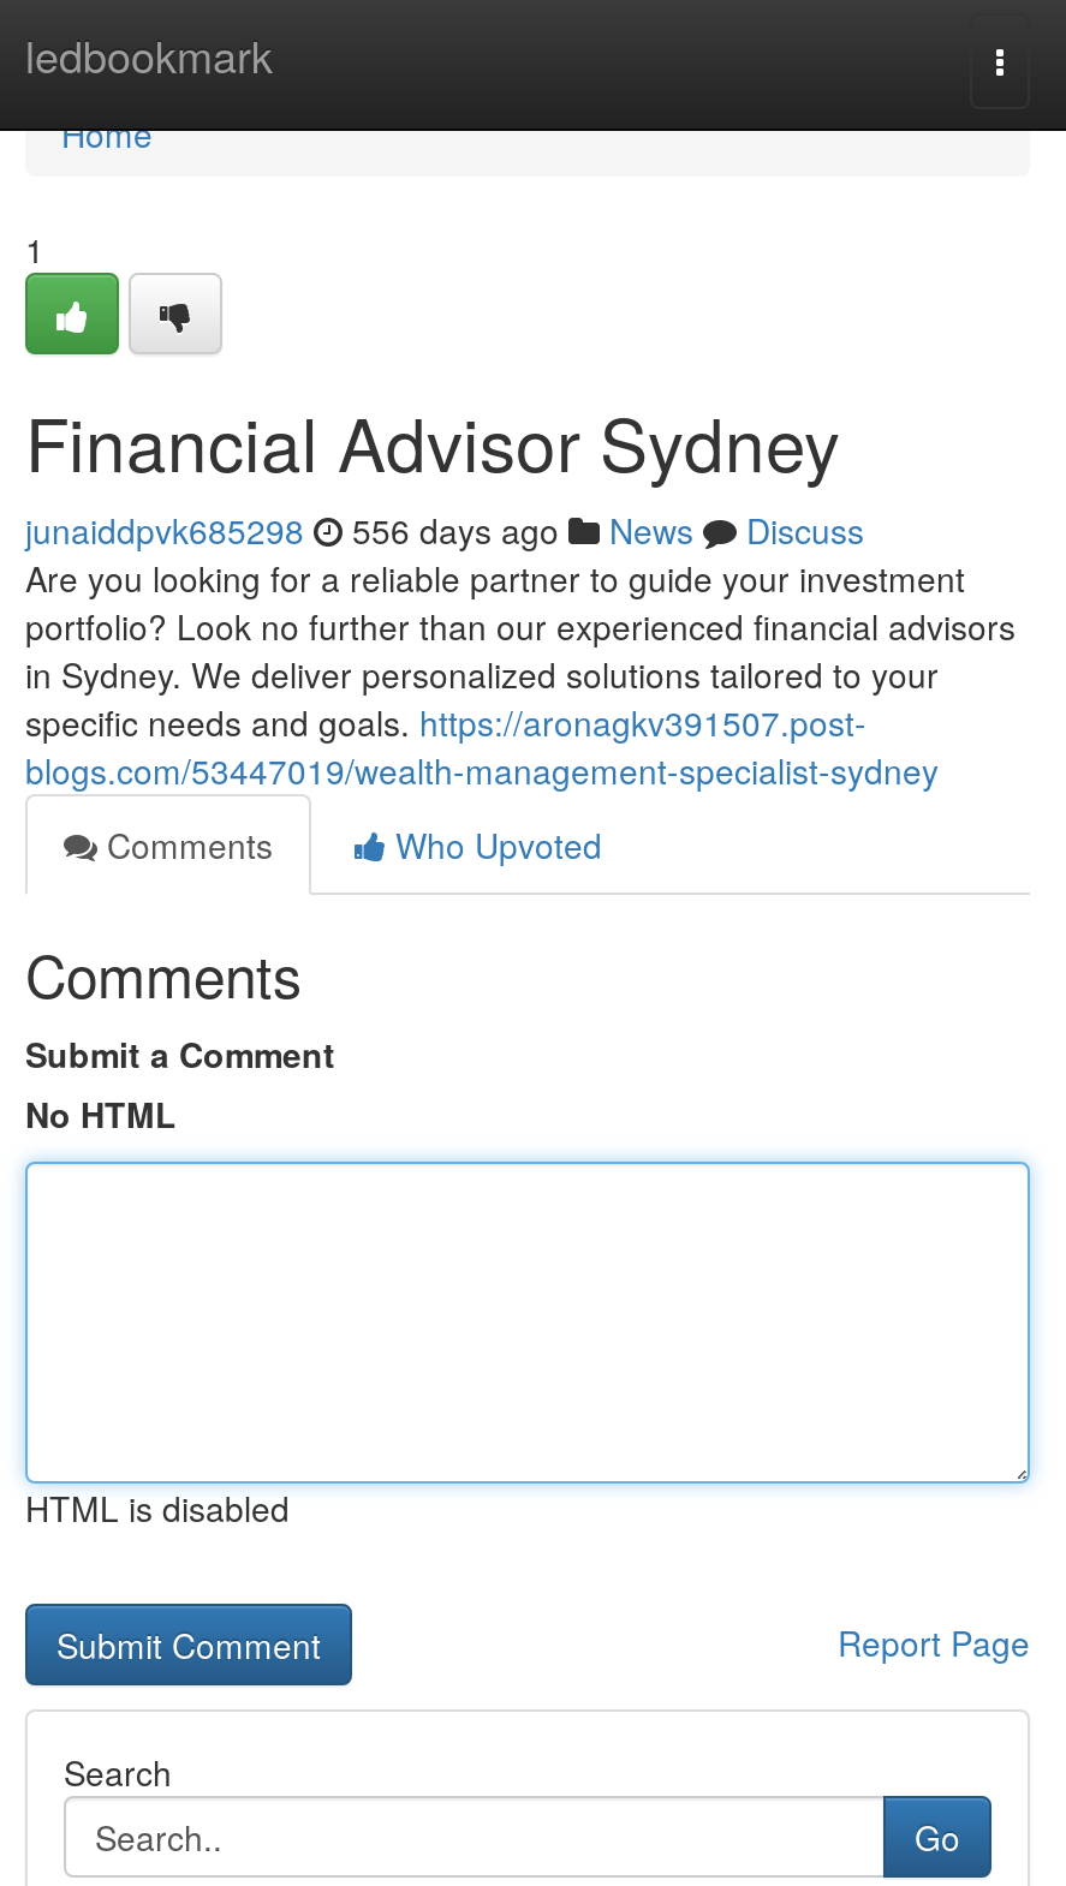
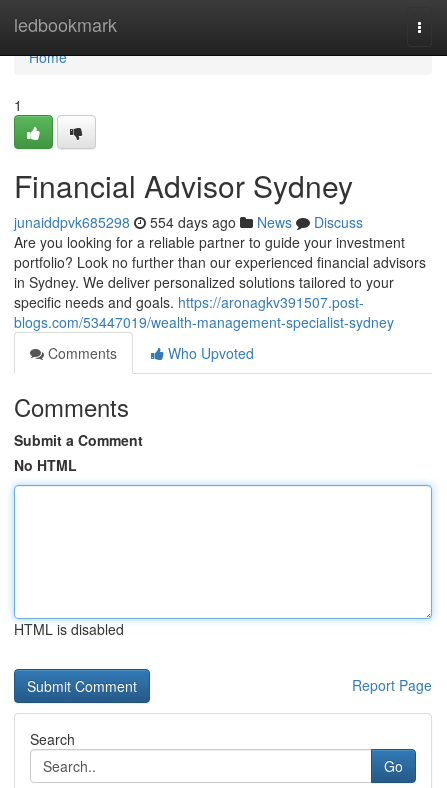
[25,506,864,554] junaiddpvk685298 556 days ago News Discuss -> [14,212,363,232] junaiddpvk685298 554 days ago News Discuss

